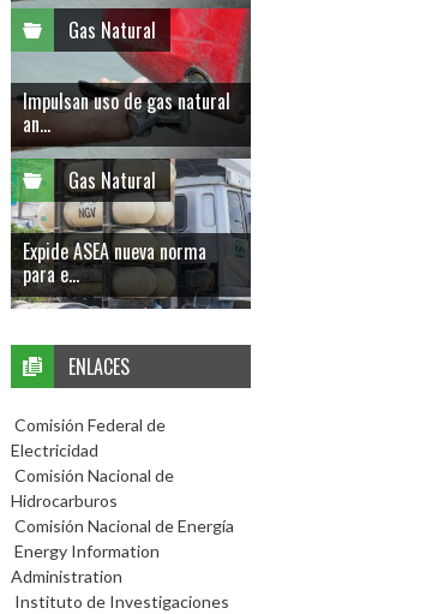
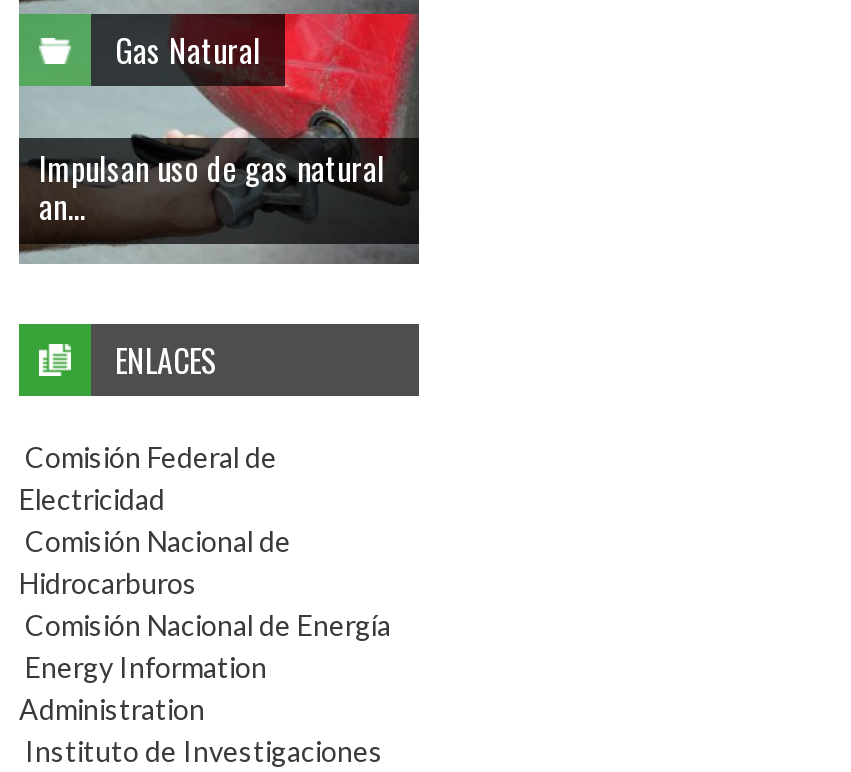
[11,159,251,309] [image] | Gas Natural | Expide ASEA nueva norma | para e... -> none

